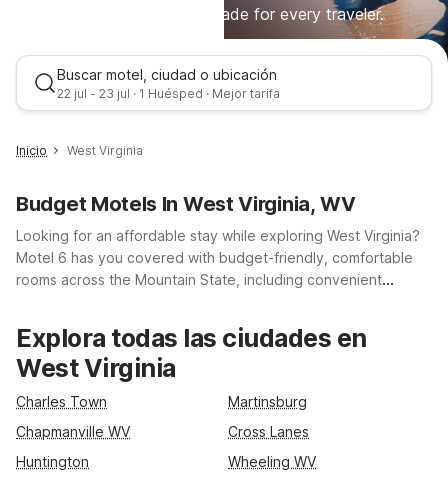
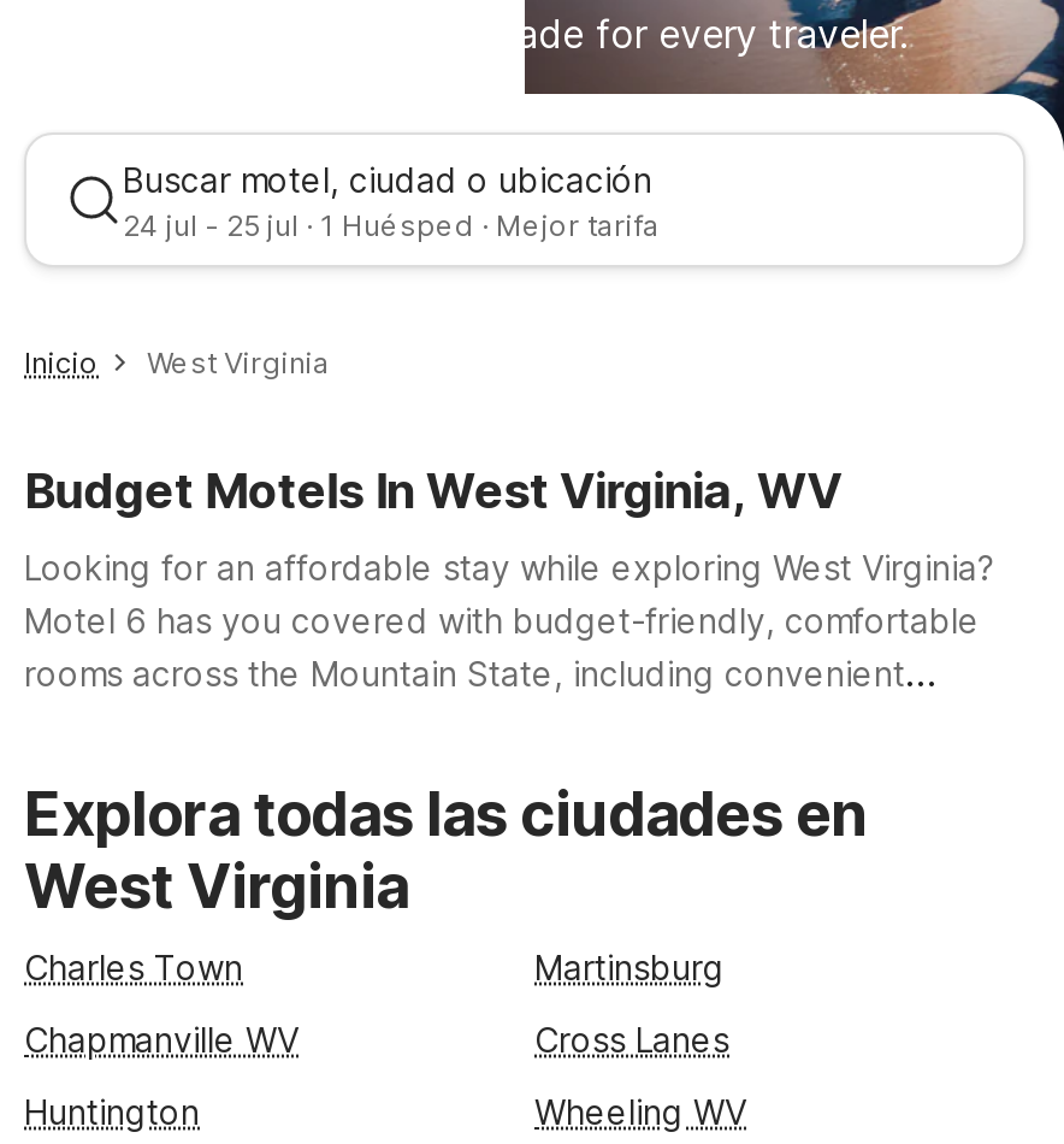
[57,86,280,101] 22 jul - 23 jul · 1 Huésped · Mejor tarifa -> [123,207,660,243] 24 jul - 25 jul · 1 Huésped · Mejor tarifa

